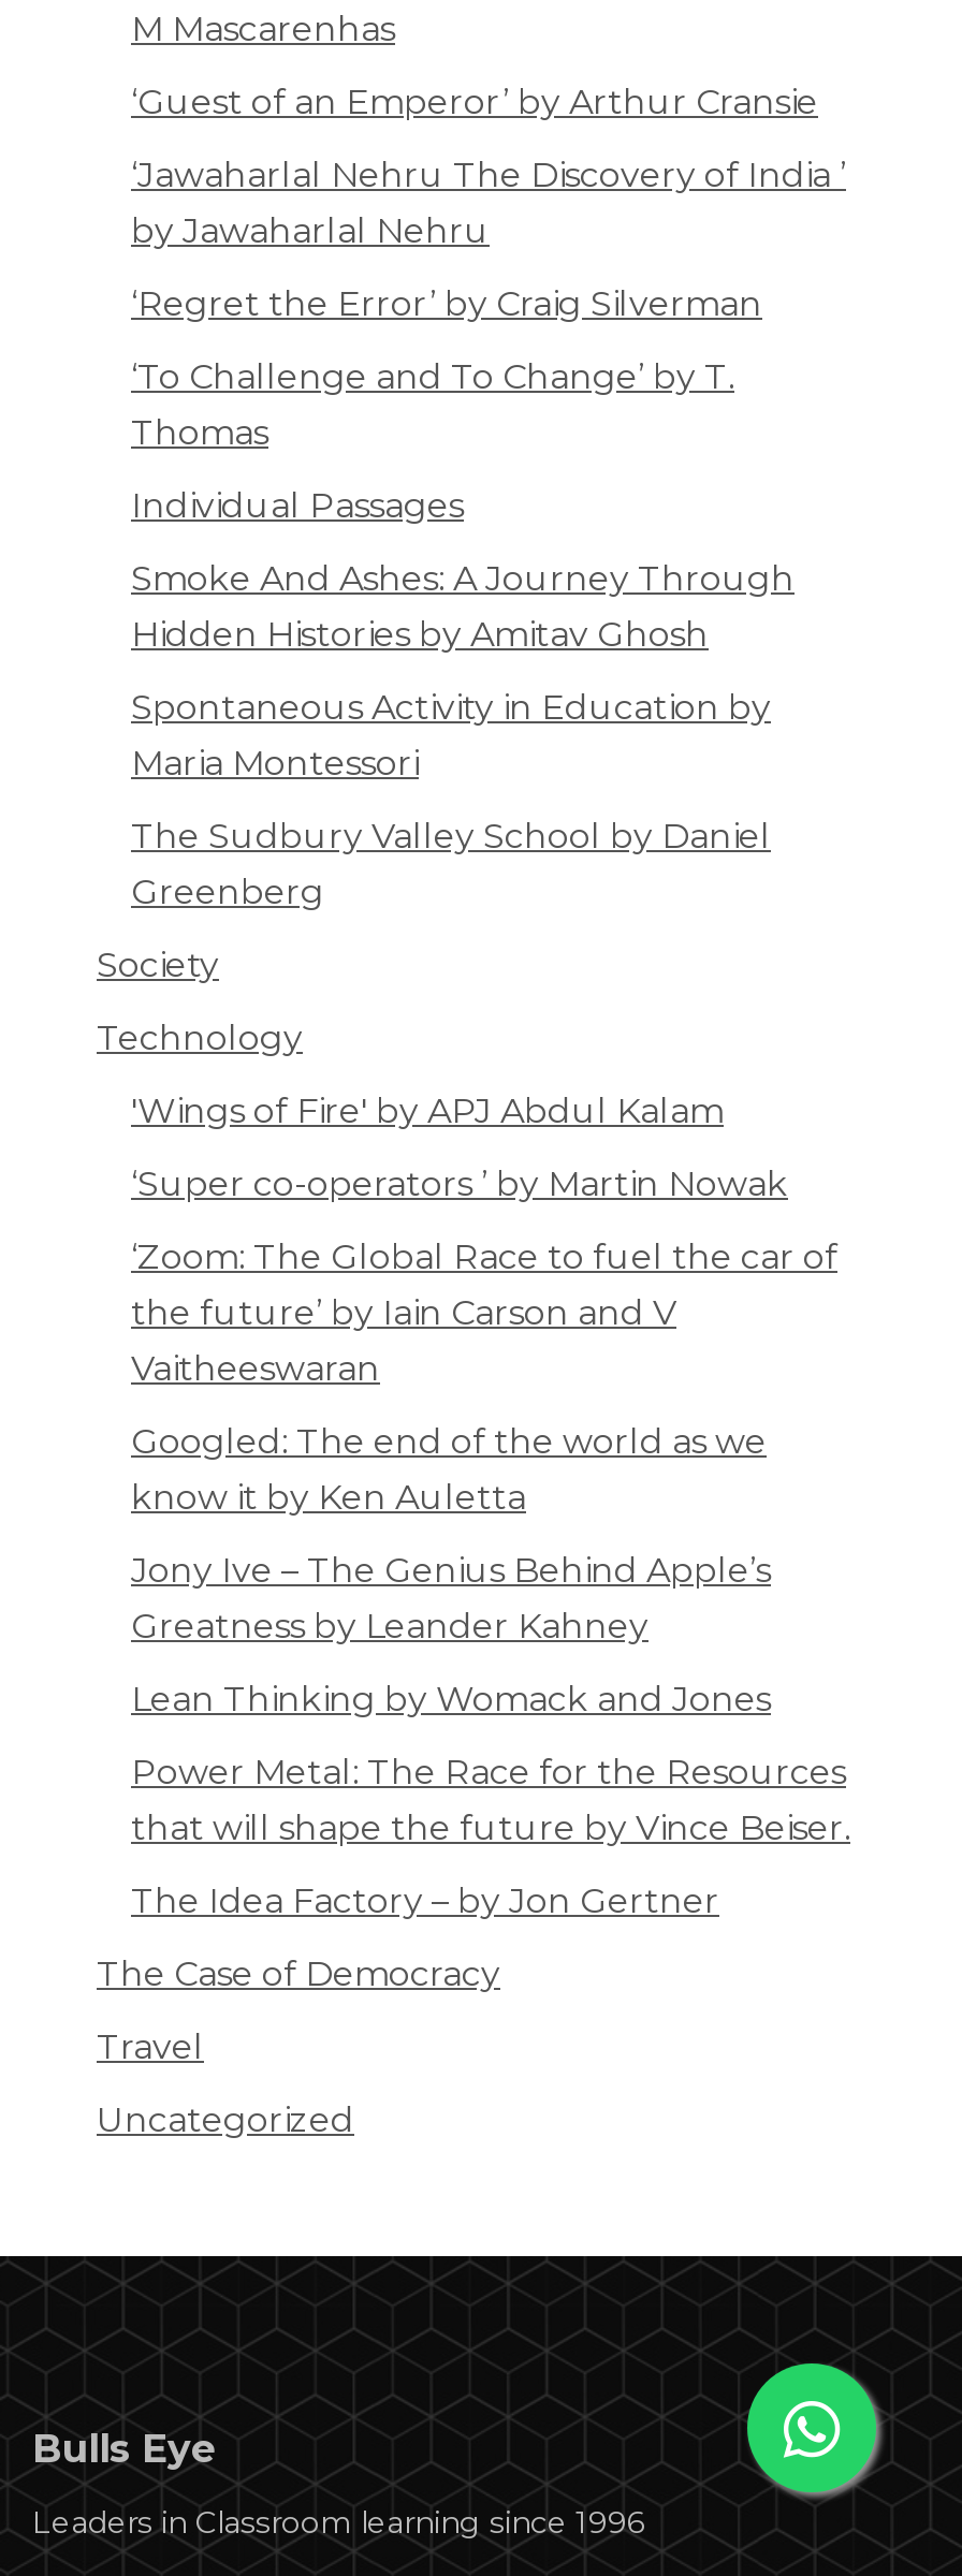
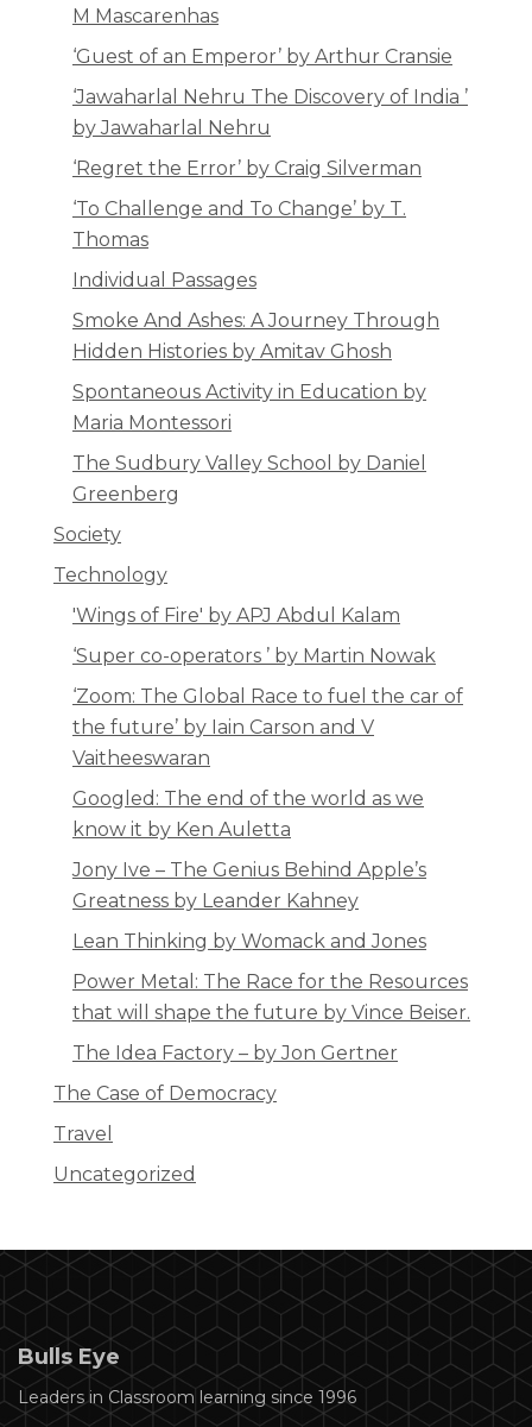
[745,2361,883,2499] [image] -> none

